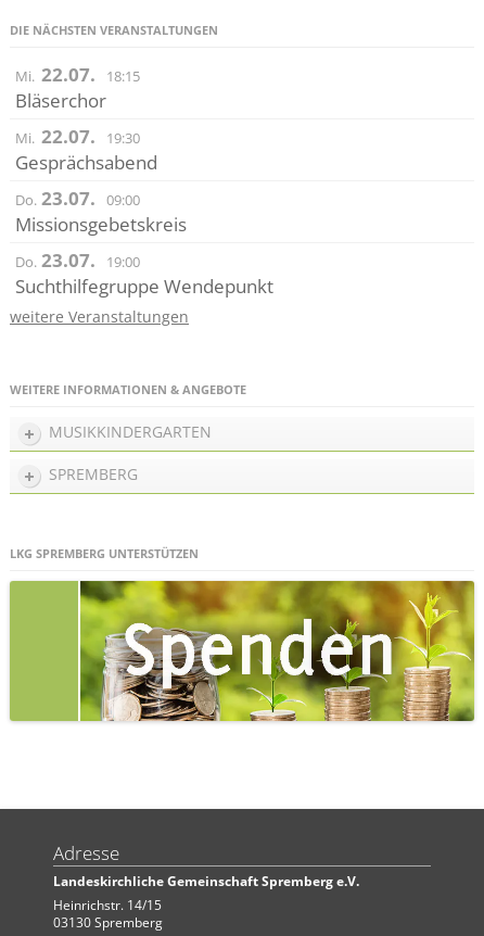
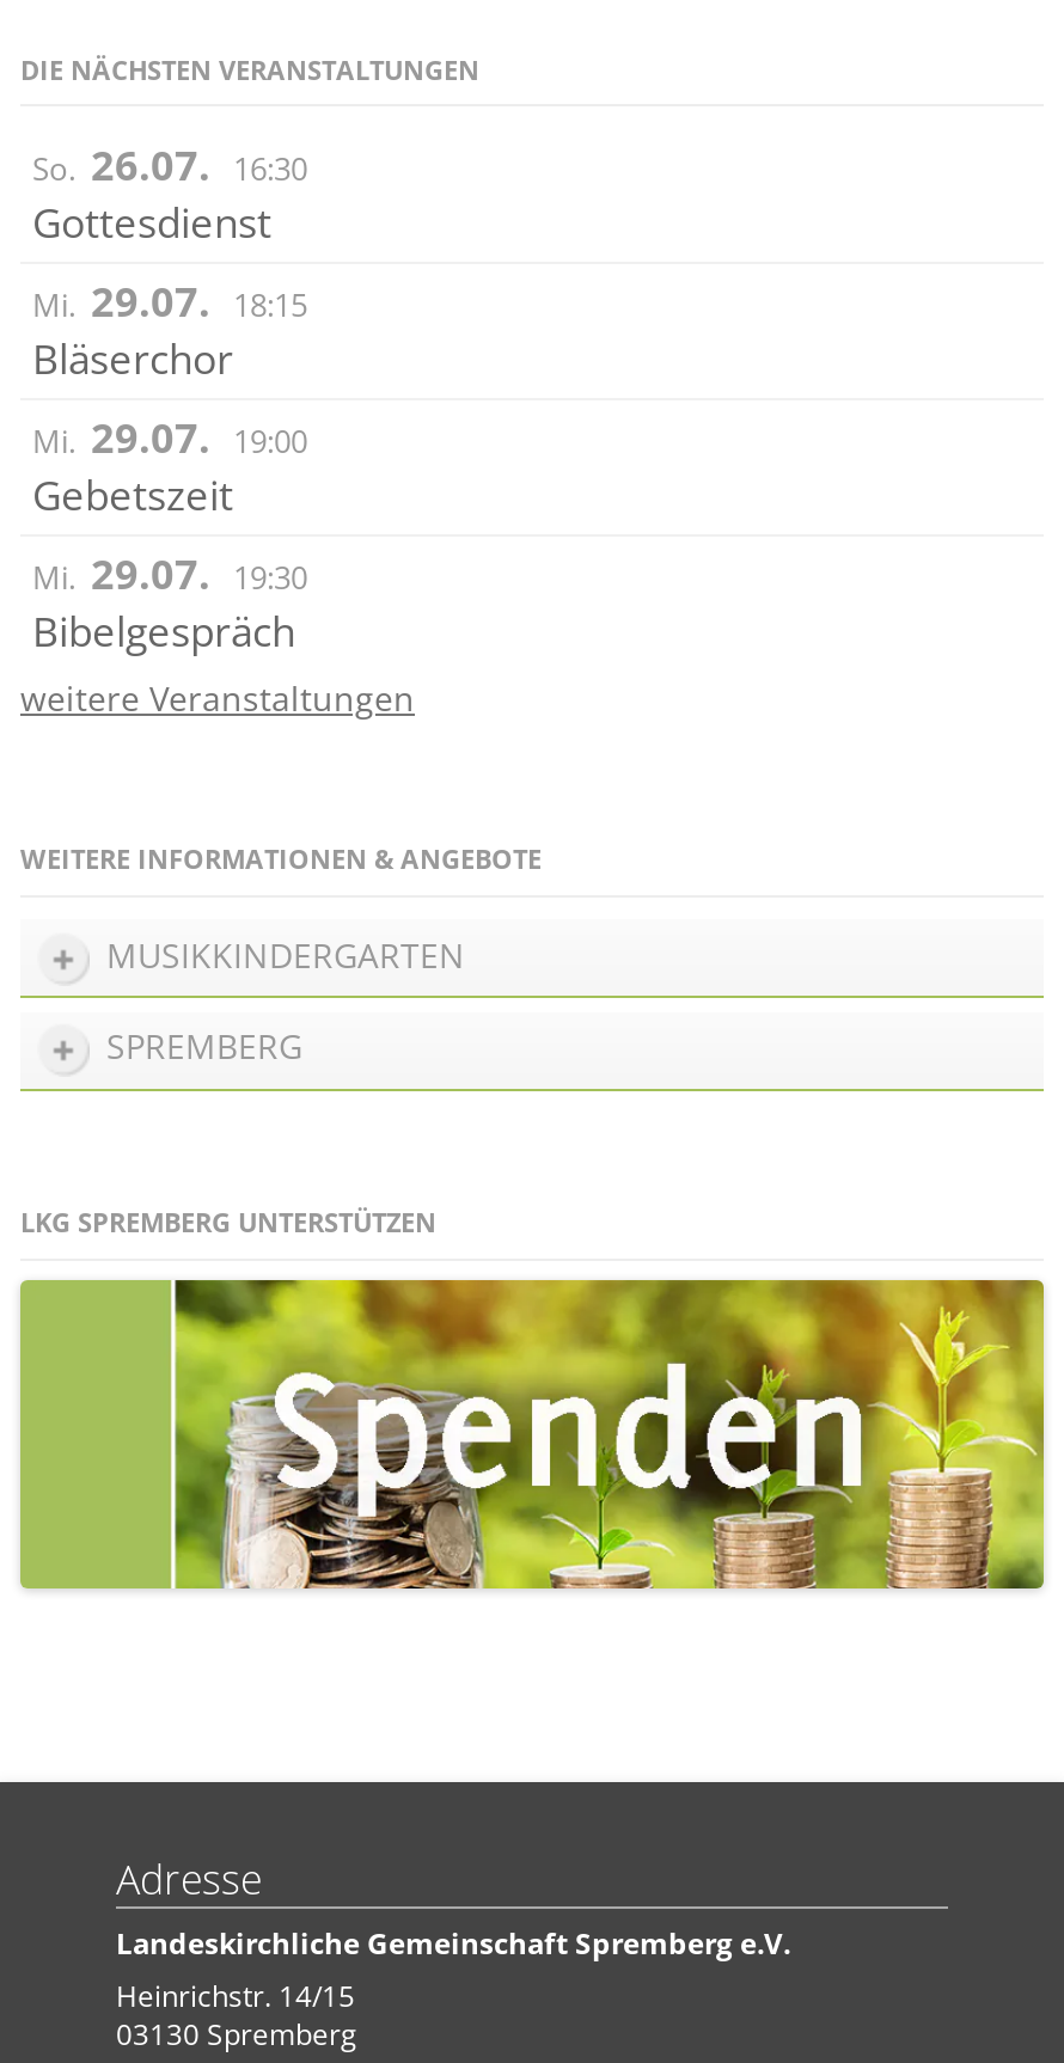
[15,62,140,87] Mi. 22.07. 18:15 -> [32,139,307,330] So. 26.07. 16:30 | Gottesdienst | Mi. 29.07. 18:15
moved [15,88,106,113] -> [32,333,233,387]: Bläserchor
[15,124,273,299] Mi. 22.07. 19:30 | Gesprächsabend | Do. 23.07. 09:00 | Missionsgebetskreis | Do. 23.07. 19:00 | Suchthilfegruppe Wendepunkt -> [32,411,307,660] Mi. 29.07. 19:00 | Gebetszeit | Mi. 29.07. 19:30 | Bibelgespräch

